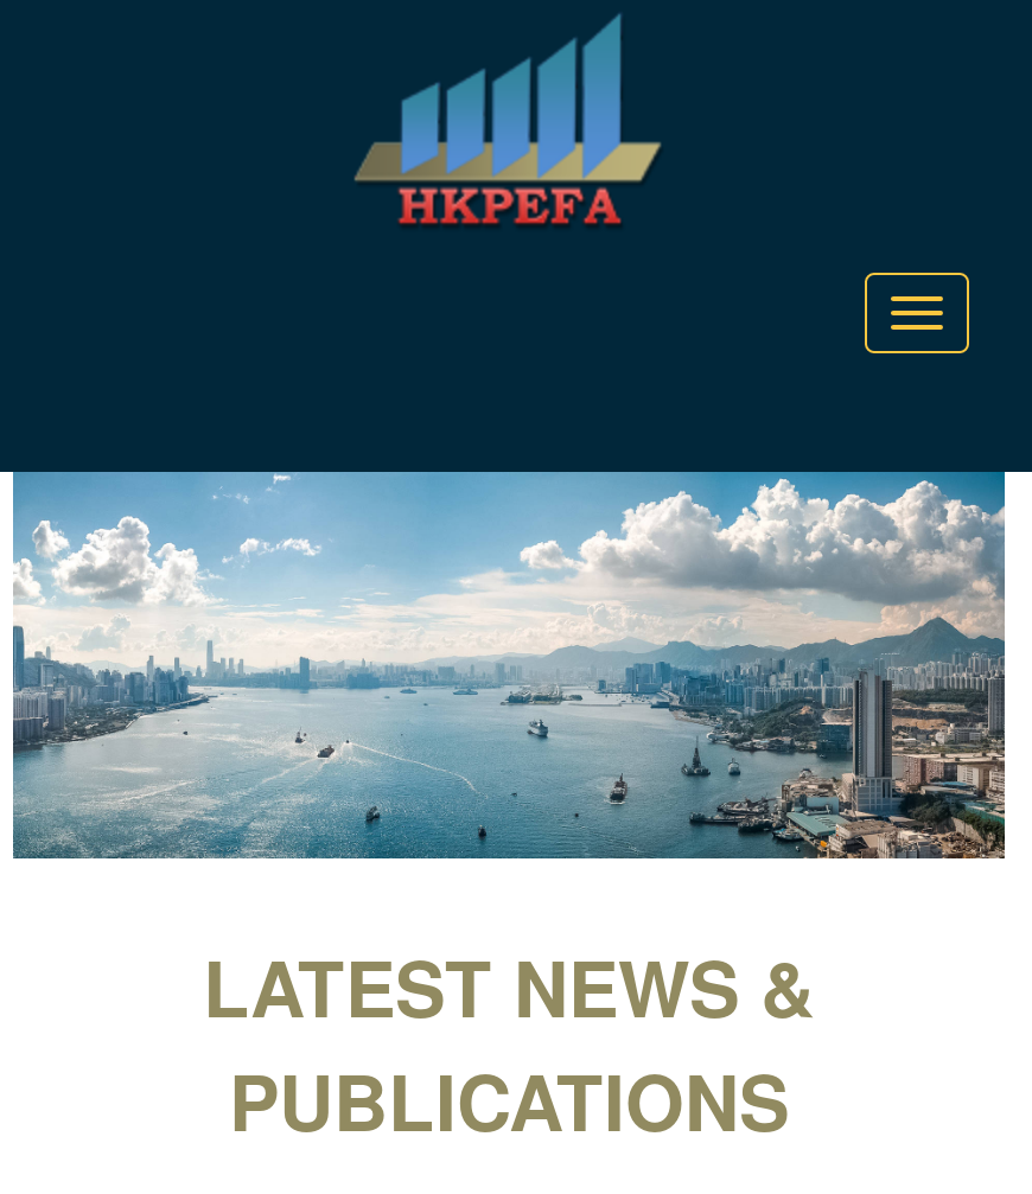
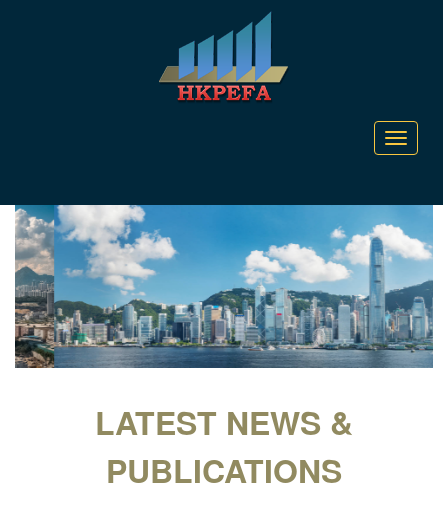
[11,470,1007,861] [image] -> [14,204,434,369] [image]

